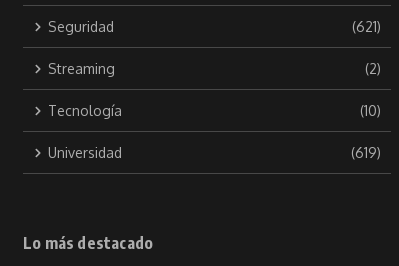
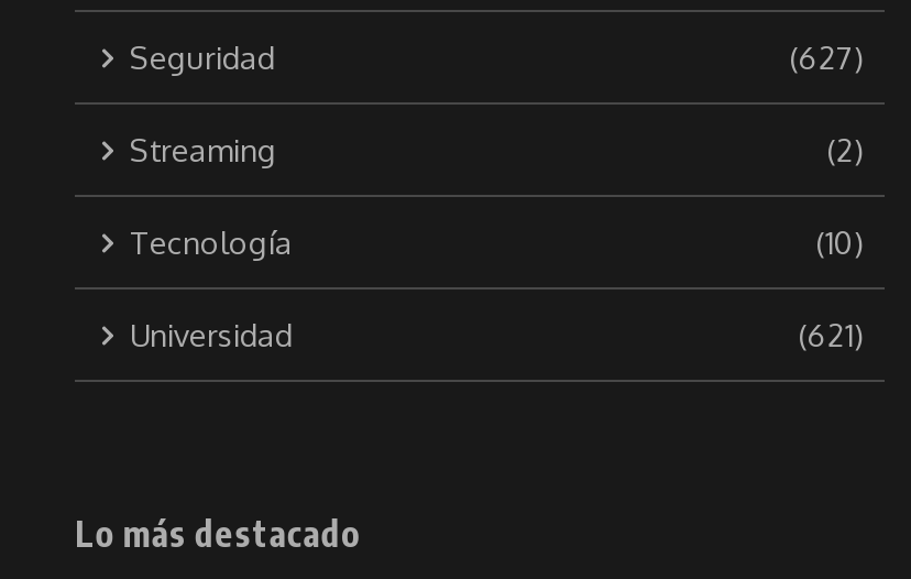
[352,18,381,35] (621) -> [790,40,863,77] (627)
[351,144,381,161] (619) -> [799,317,863,354] (621)

